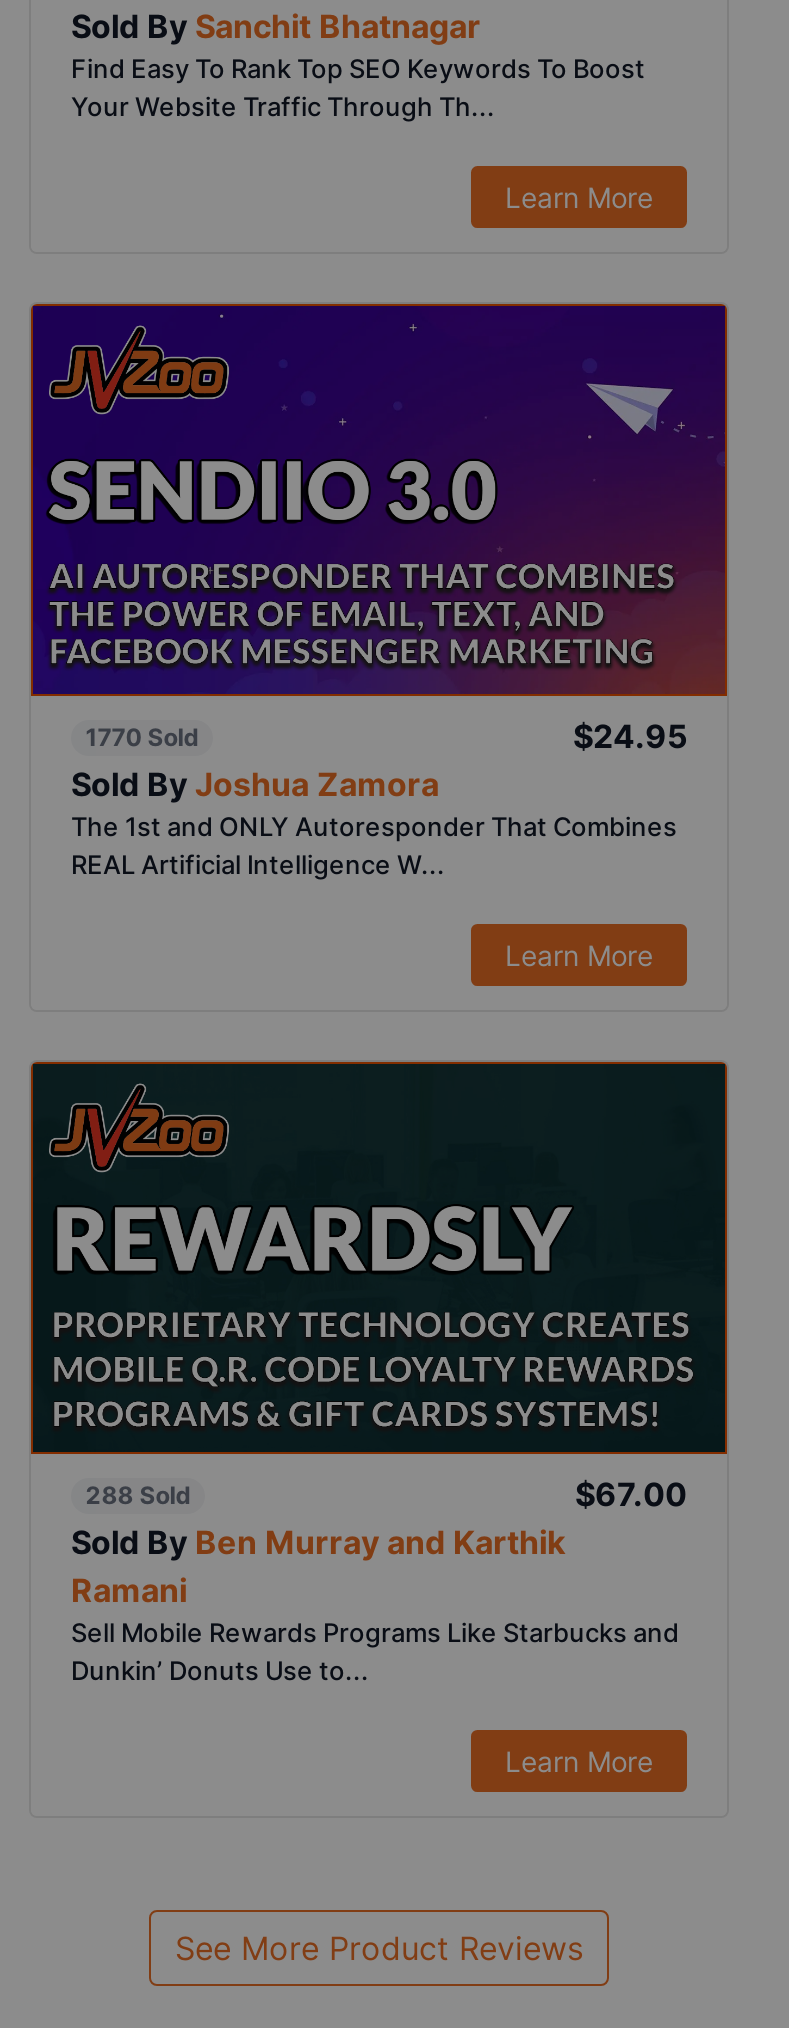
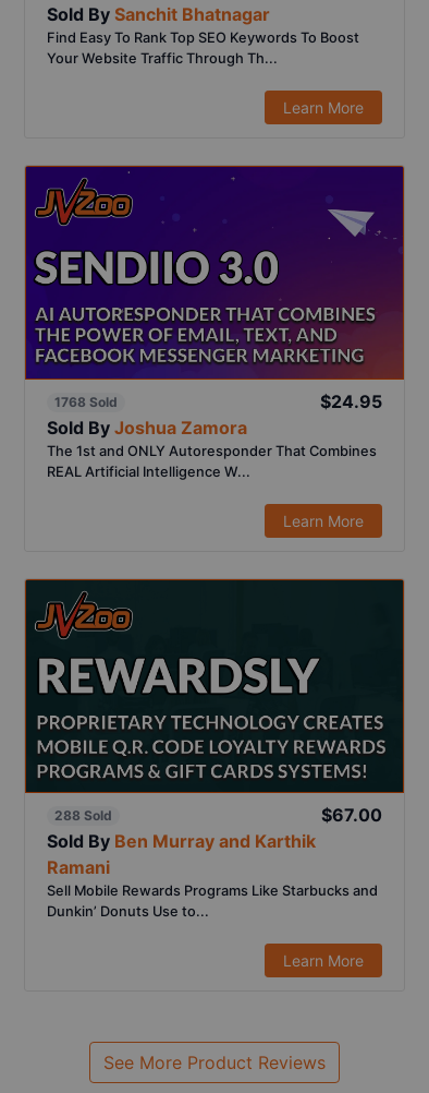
[85,722,199,752] 1770 Sold -> [55,394,118,410] 1768 Sold

